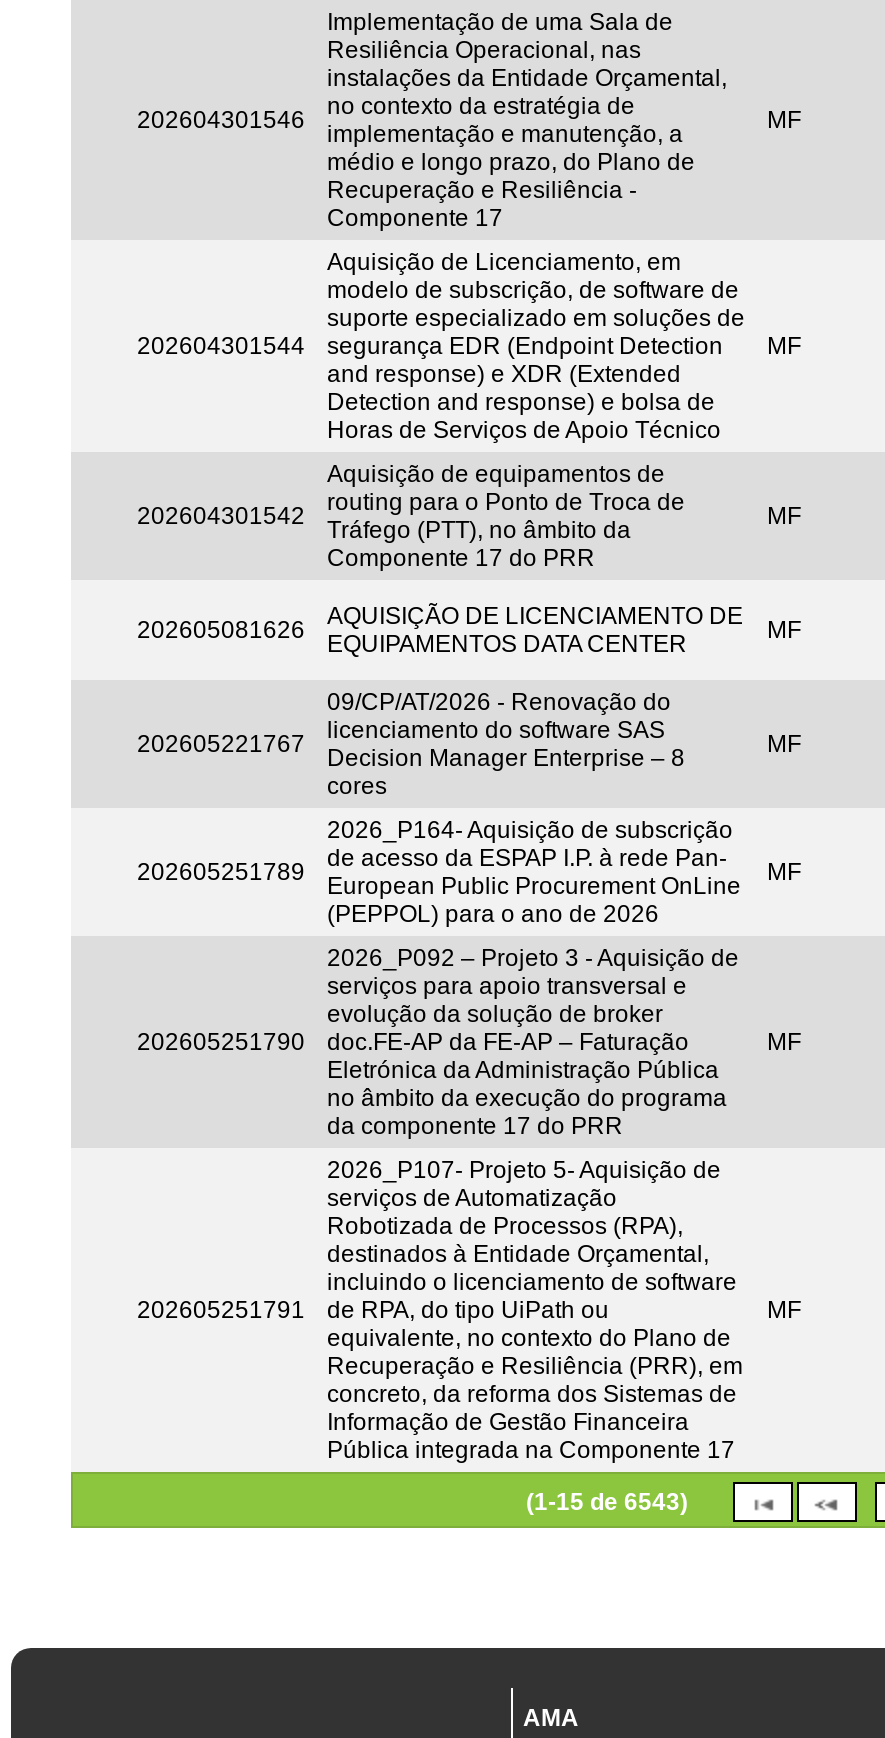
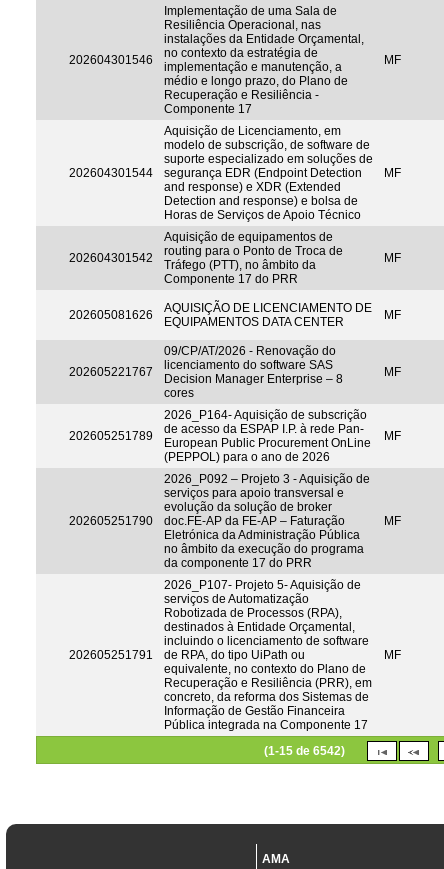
[526,1488,688,1516] (1-15 de 6543) -> [263,744,344,758] (1-15 de 6542)

